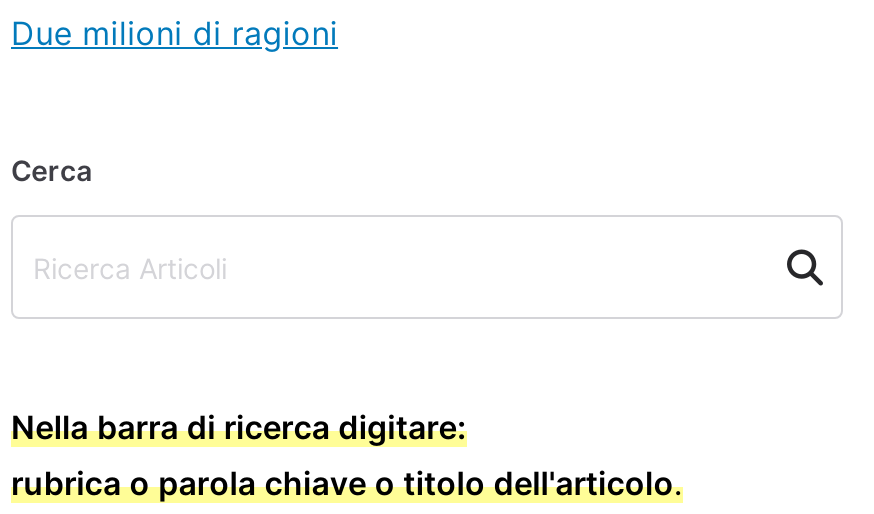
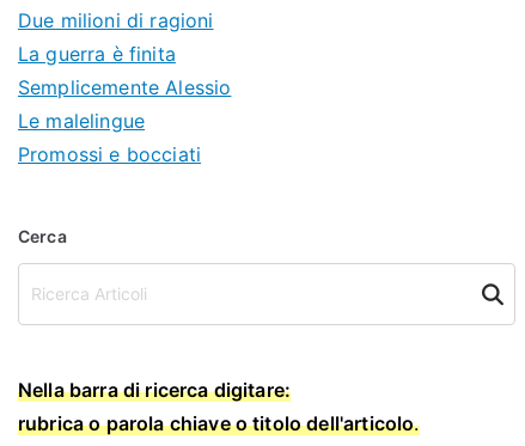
none -> [18,41,231,166] La guerra è finita | Semplicemente Alessio | Le malelingue | Promossi e bocciati

